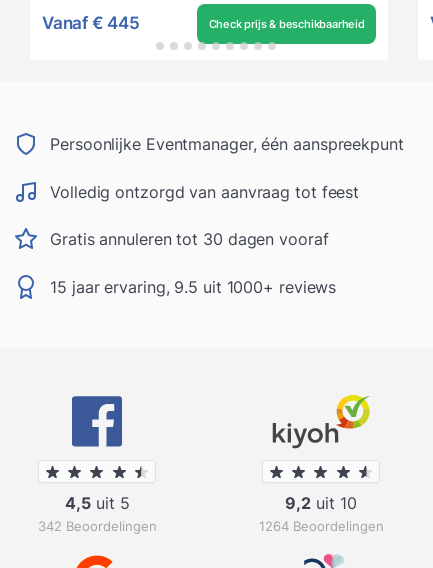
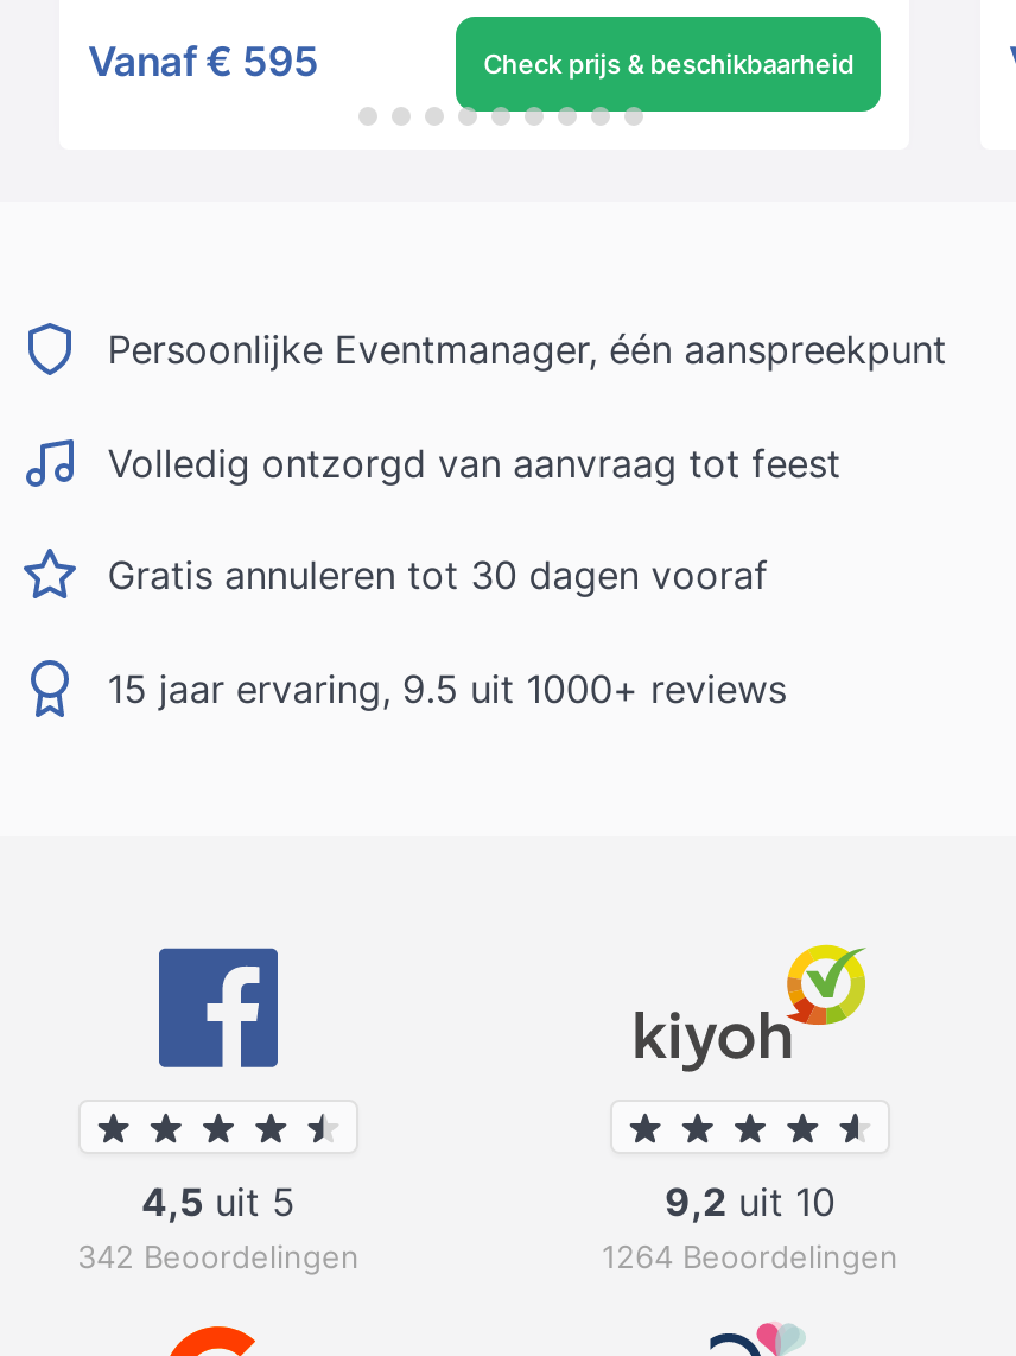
[42,13,139,33] Vanaf € 445 -> [88,39,319,86] Vanaf € 595

